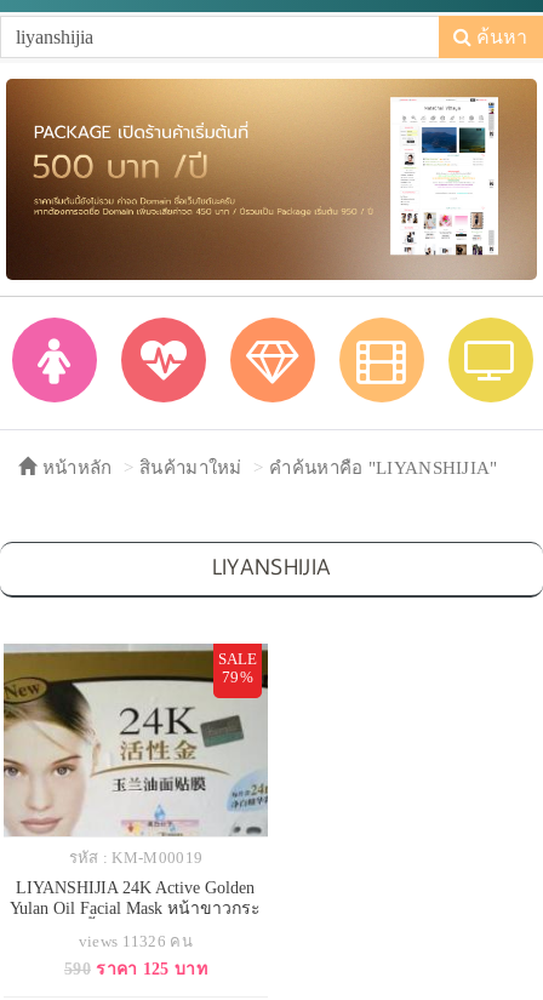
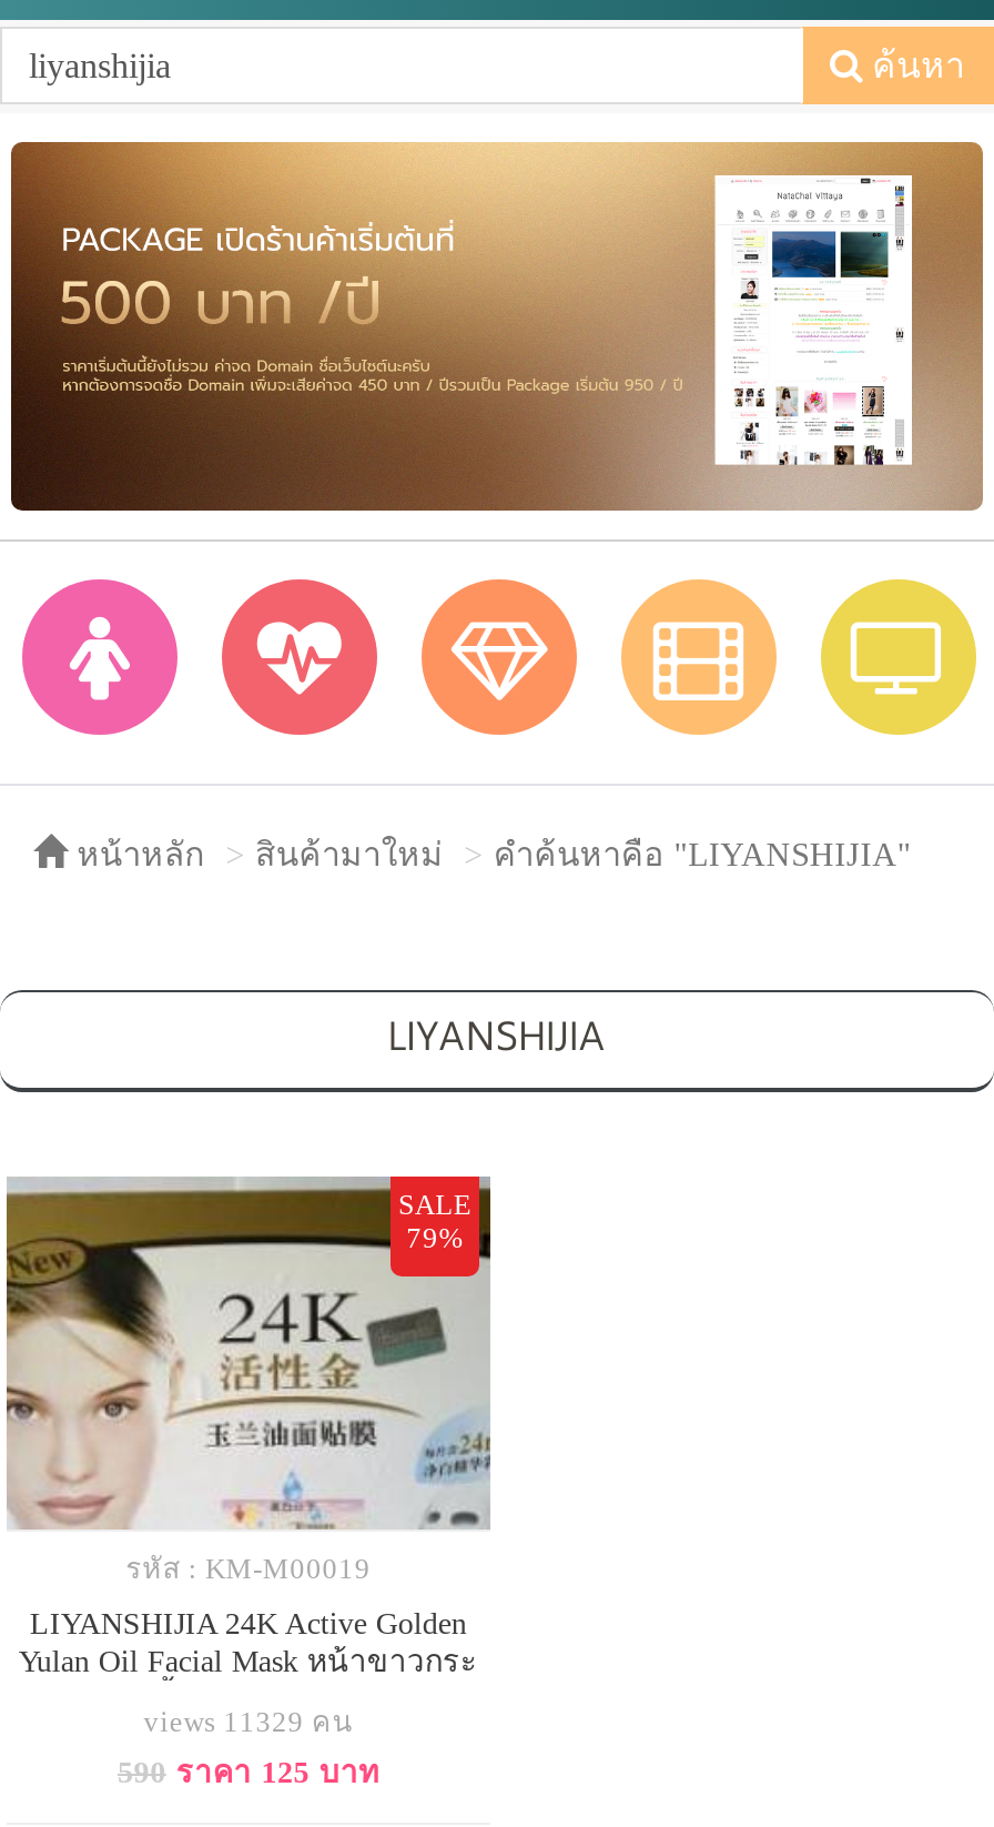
[79,932,193,951] views 11326 คน -> [144,1705,353,1739] views 11329 คน

